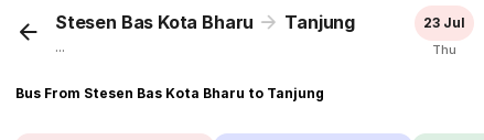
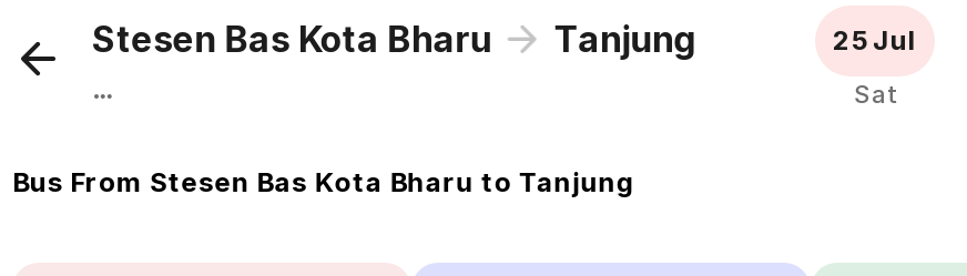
[423,14,465,31] 23 Jul -> [833,23,917,57] 25 Jul
[432,42,456,57] Thu -> [854,79,896,110] Sat

